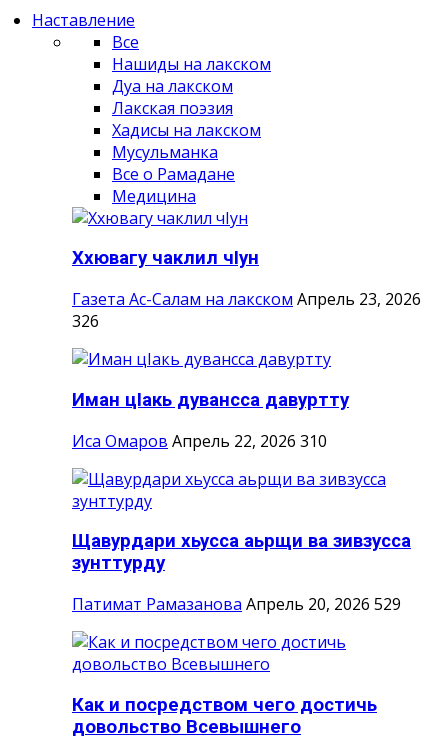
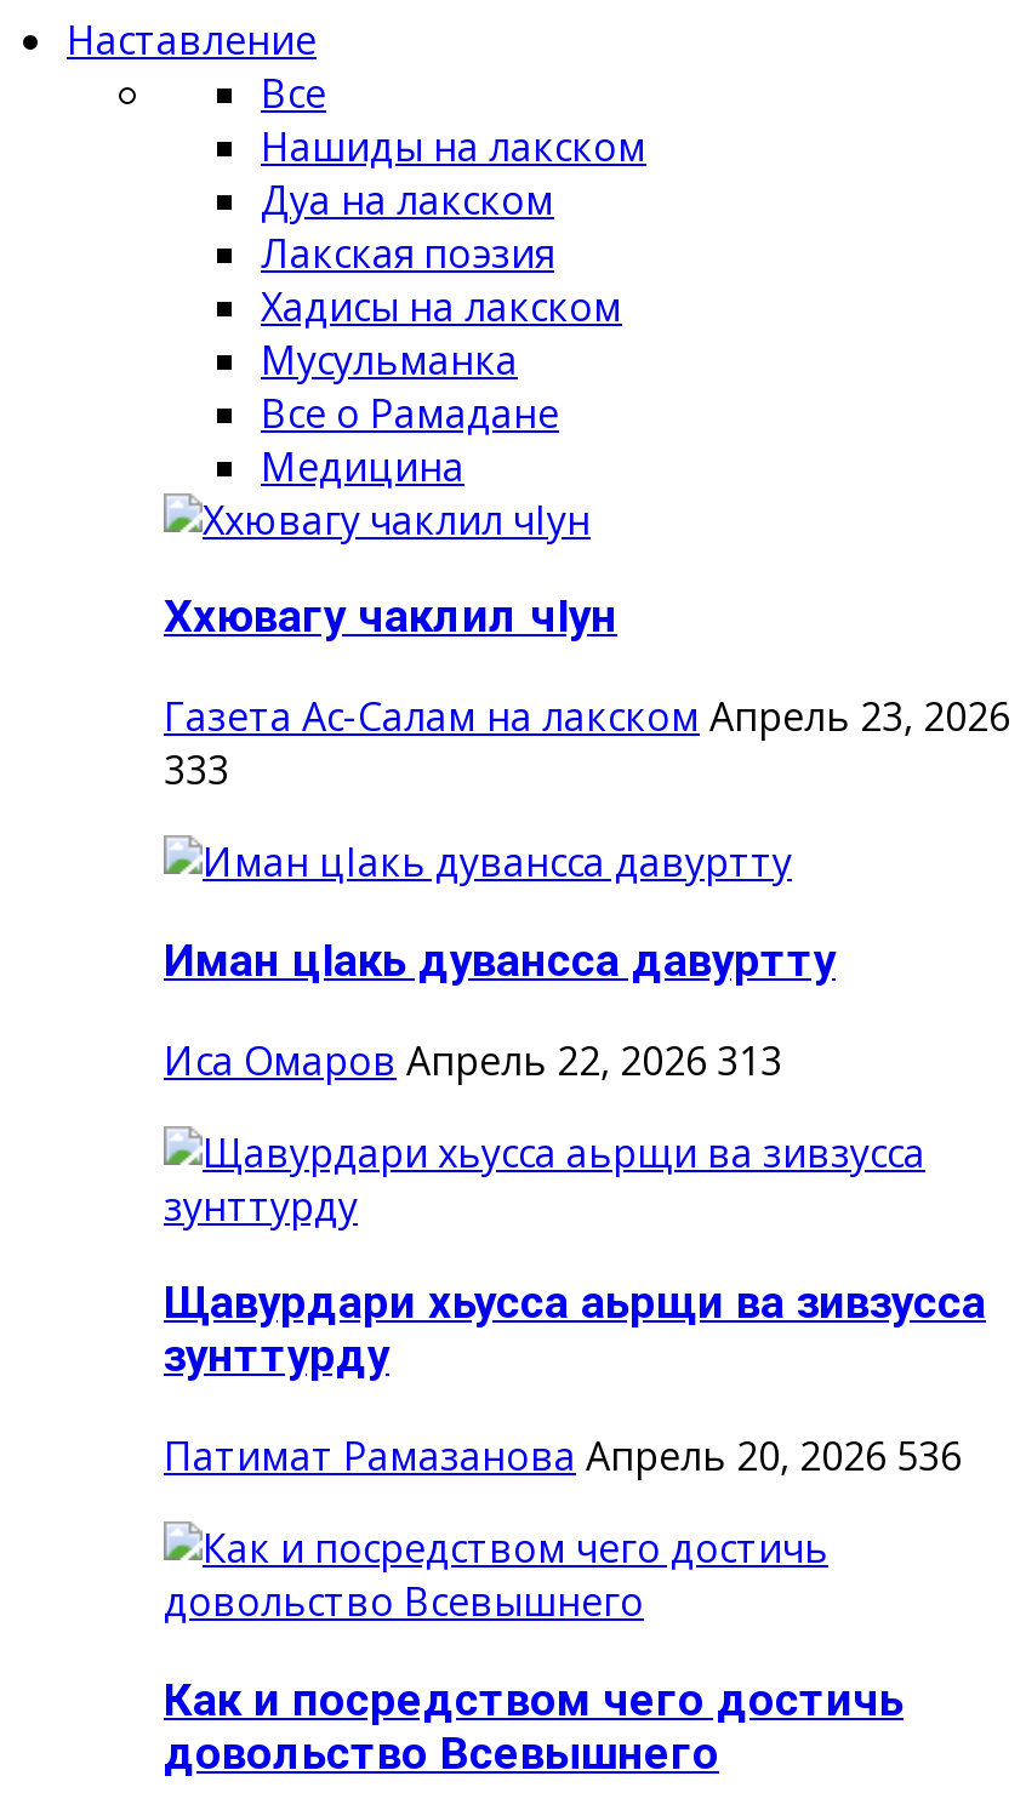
[72,310,99,332] 326 -> [164,743,229,797] 333
[72,430,327,452] Иса Омаров Апрель 22, 2026 310 -> [164,1033,782,1086] Иса Омаров Апрель 22, 2026 313
[72,593,401,615] Патимат Рамазанова Апрель 20, 2026 529 -> [164,1429,962,1483] Патимат Рамазанова Апрель 20, 2026 536

